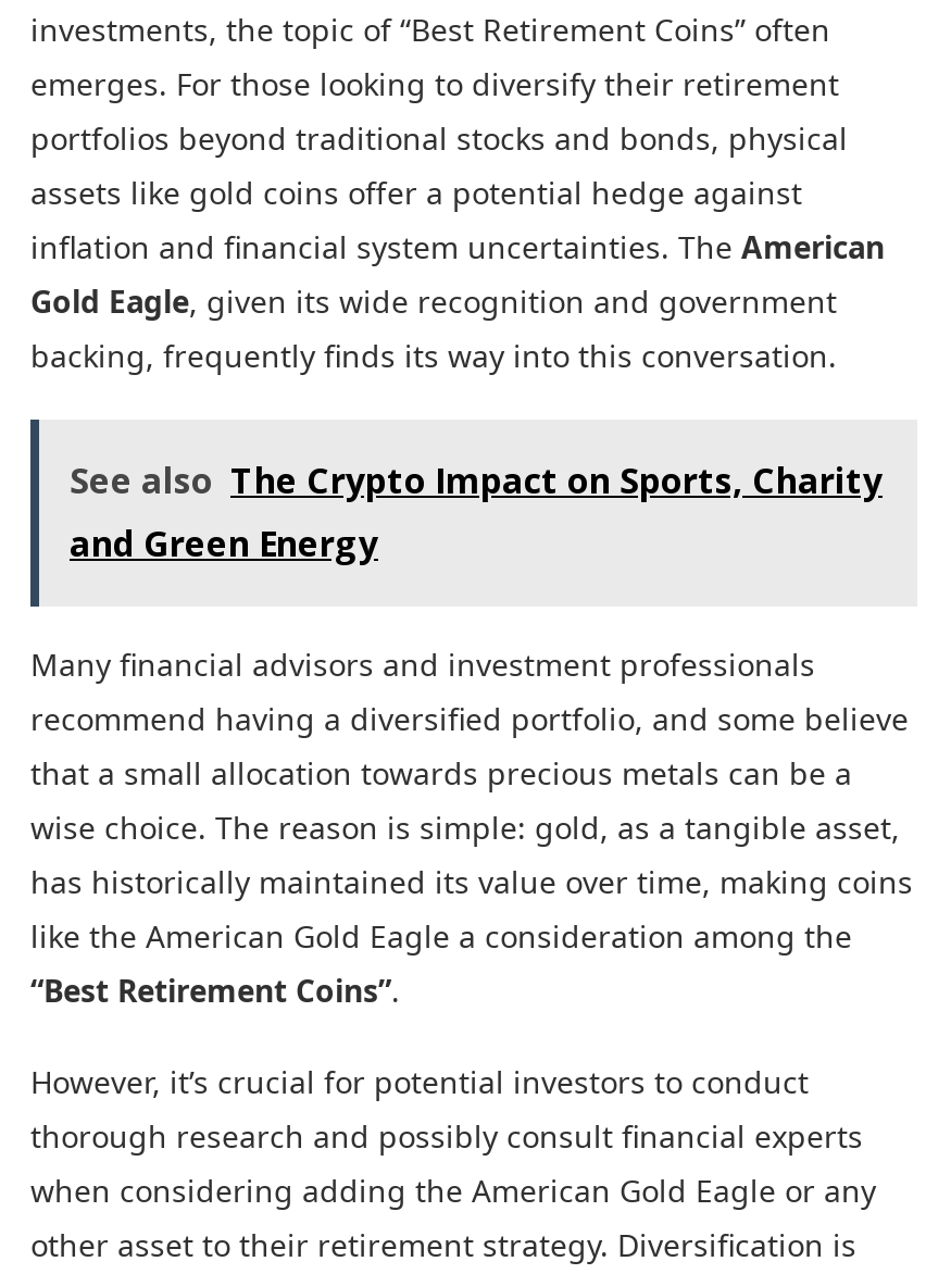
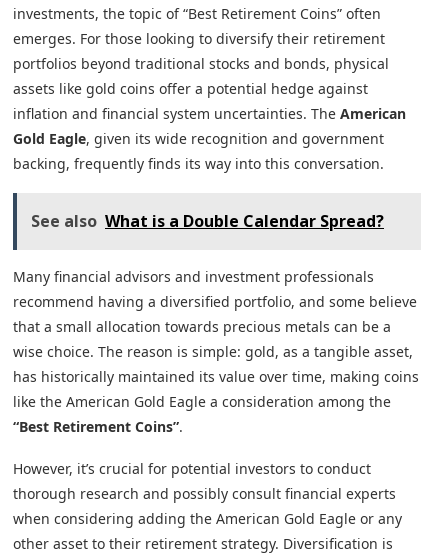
[70,456,883,567] See also The Crypto Impact on Sports, Charity | and Green Energy -> [31,210,384,232] See also What is a Double Calendar Spread?

